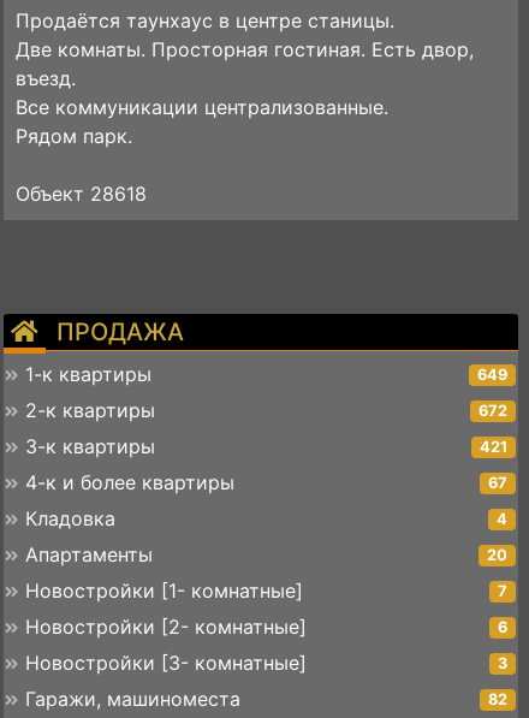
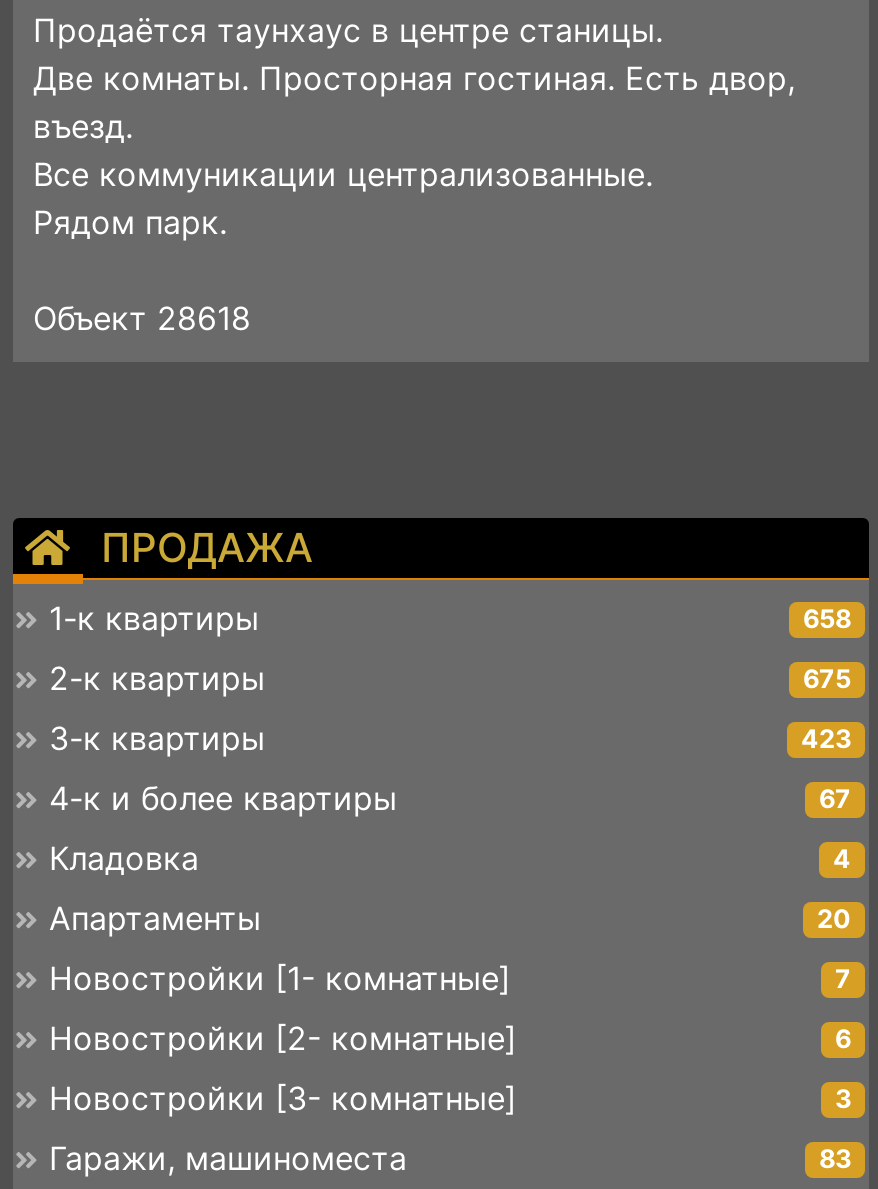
[477,366,507,384] 649 -> [803,604,851,634] 658
[479,402,507,420] 672 -> [803,664,851,694] 675
[480,438,507,456] 421 -> [801,724,851,754] 423
[488,690,507,708] 82 -> [819,1144,851,1174] 83

